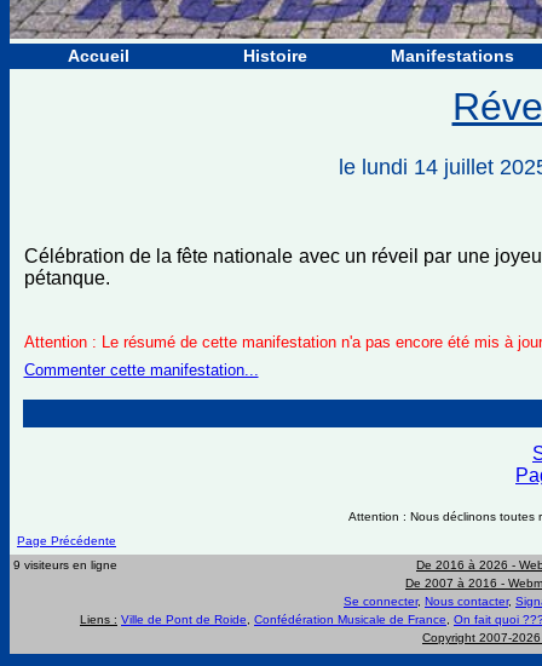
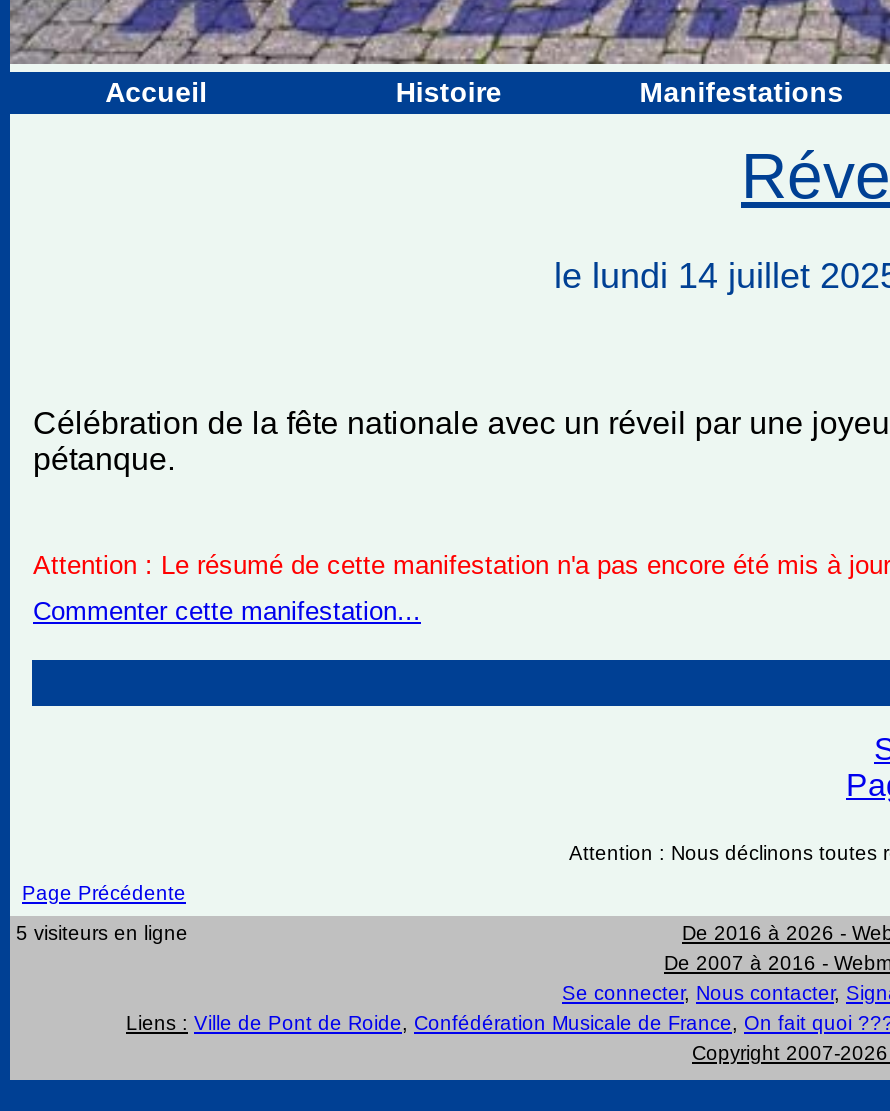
[13,558,117,571] 9 visiteurs en ligne -> [16,921,188,943] 5 visiteurs en ligne

